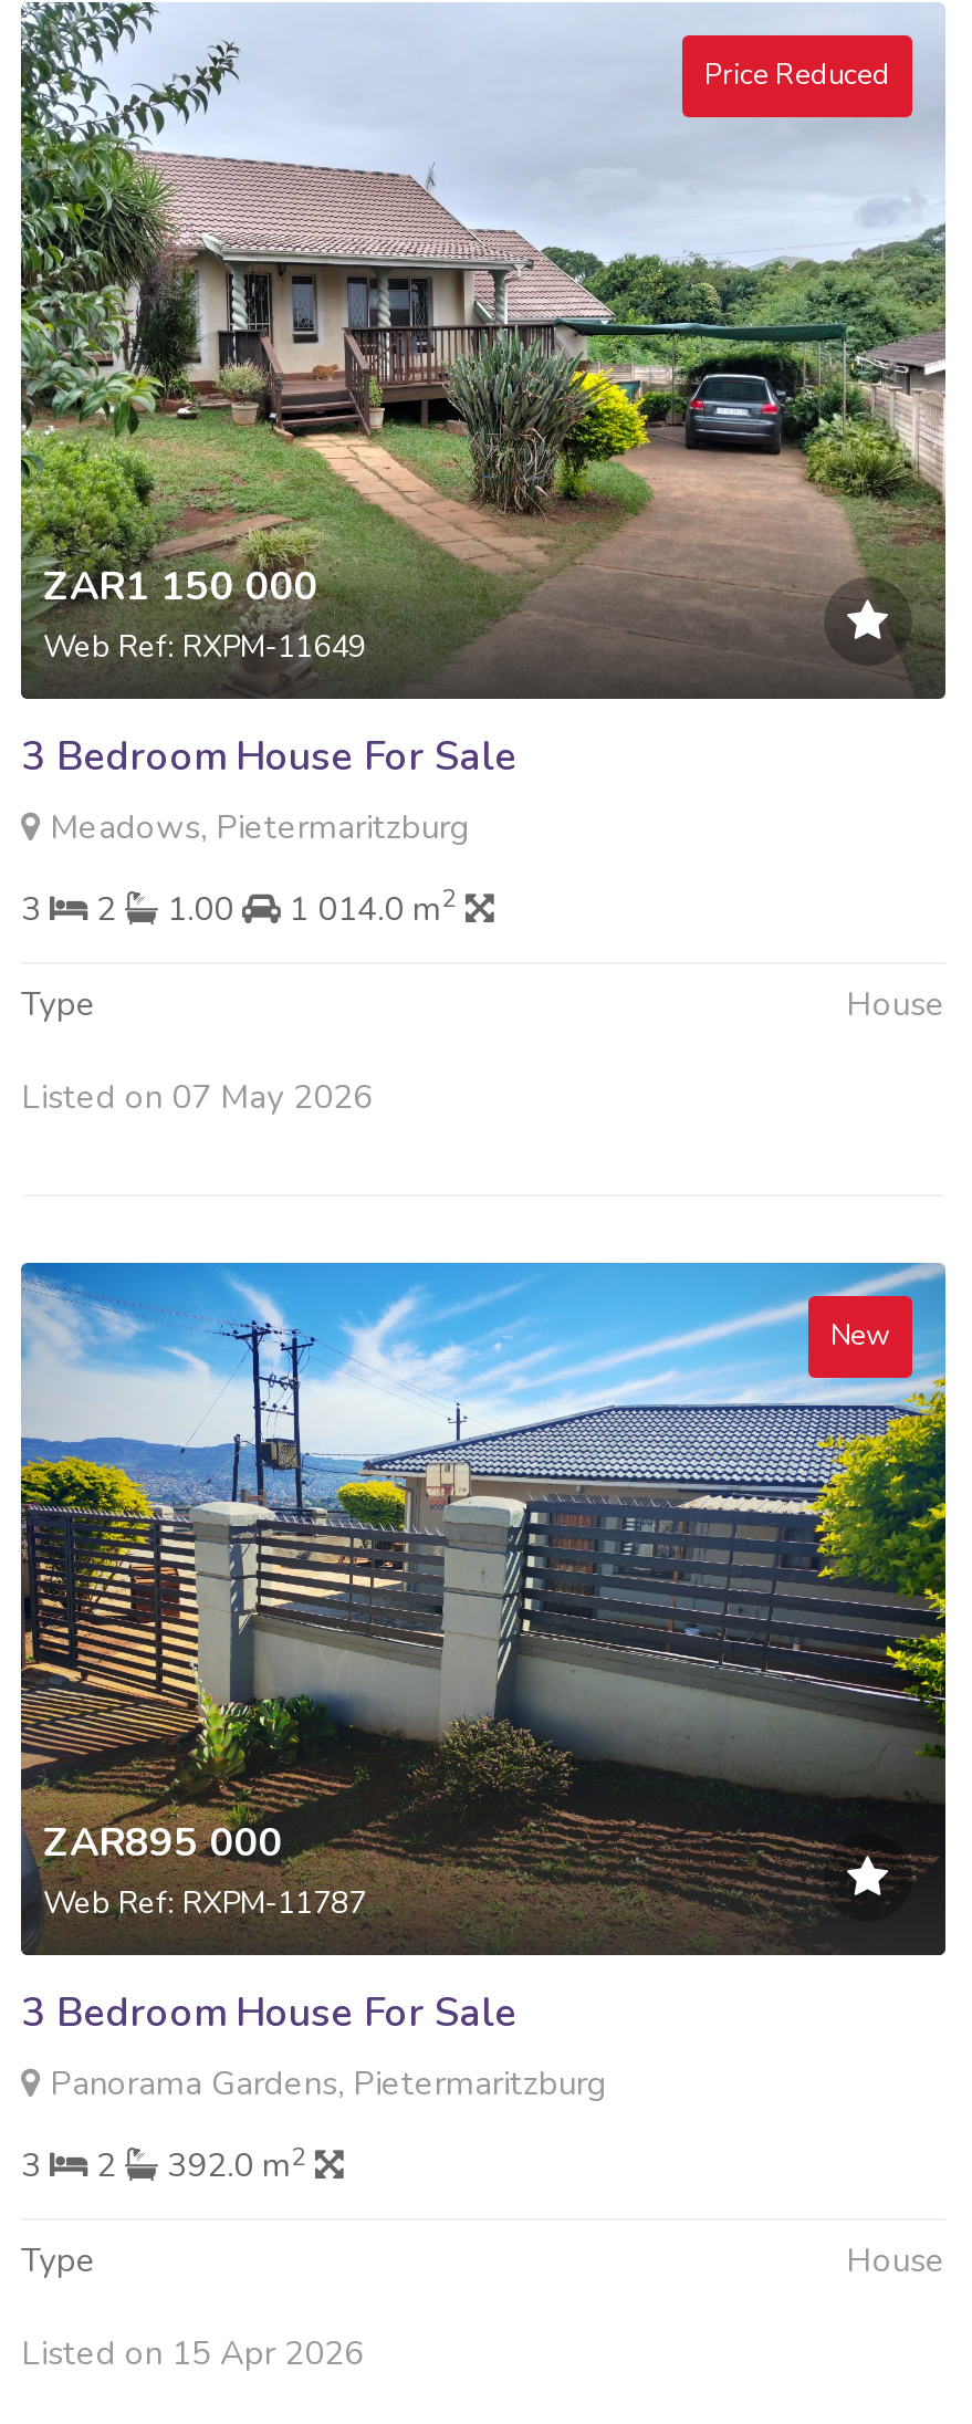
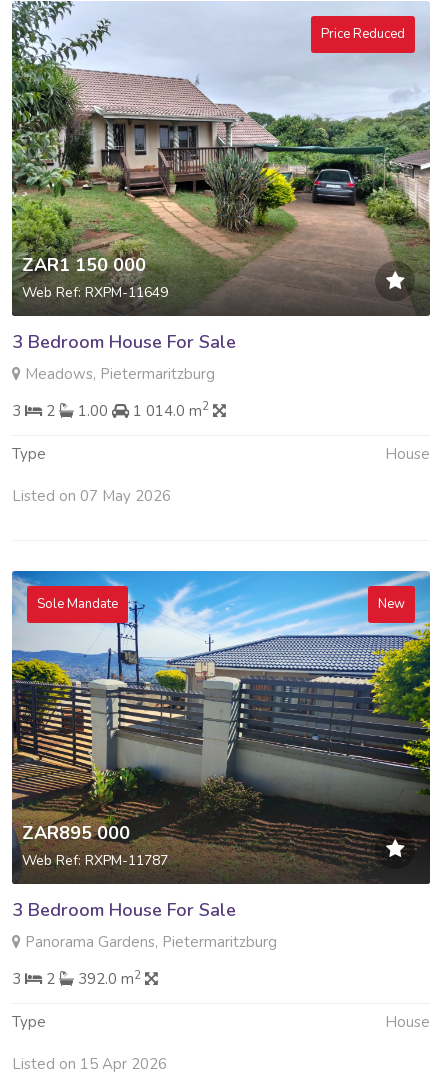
none -> [37,595,118,613] Sole Mandate

